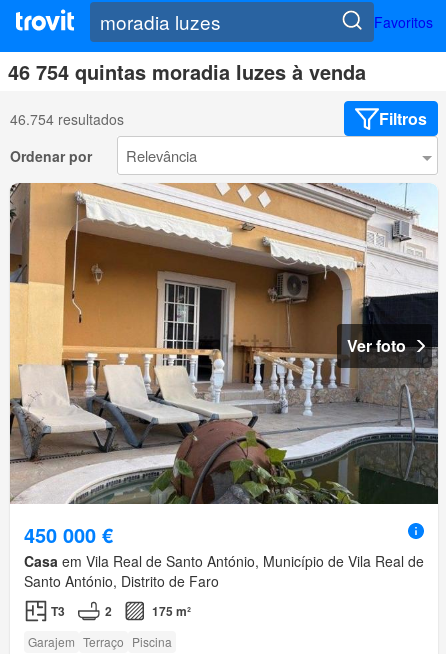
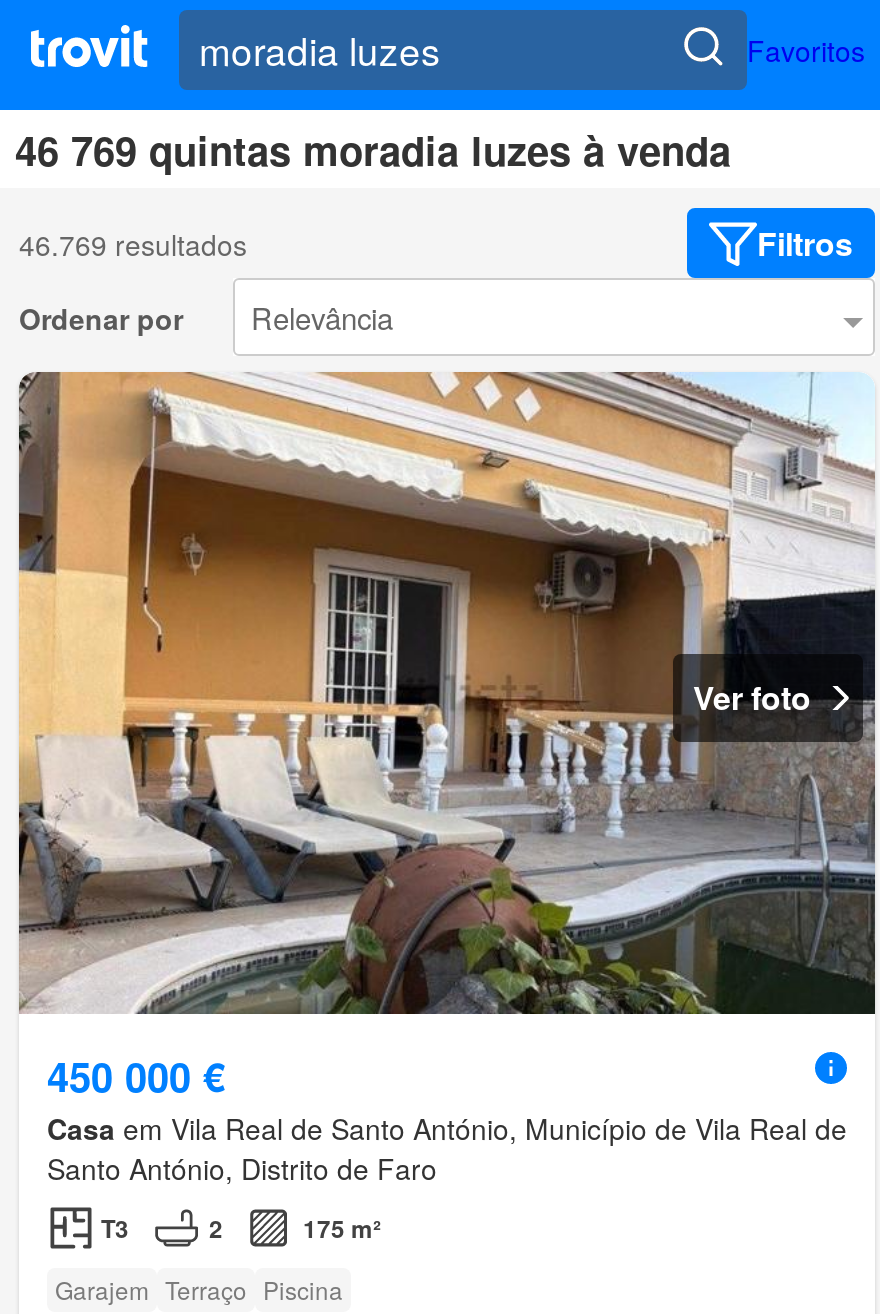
[8,57,366,86] 46 754 quintas moradia luzes à venda -> [15,121,731,179] 46 769 quintas moradia luzes à venda
[10,109,124,129] 46.754 resultados -> [19,224,247,264] 46.769 resultados

